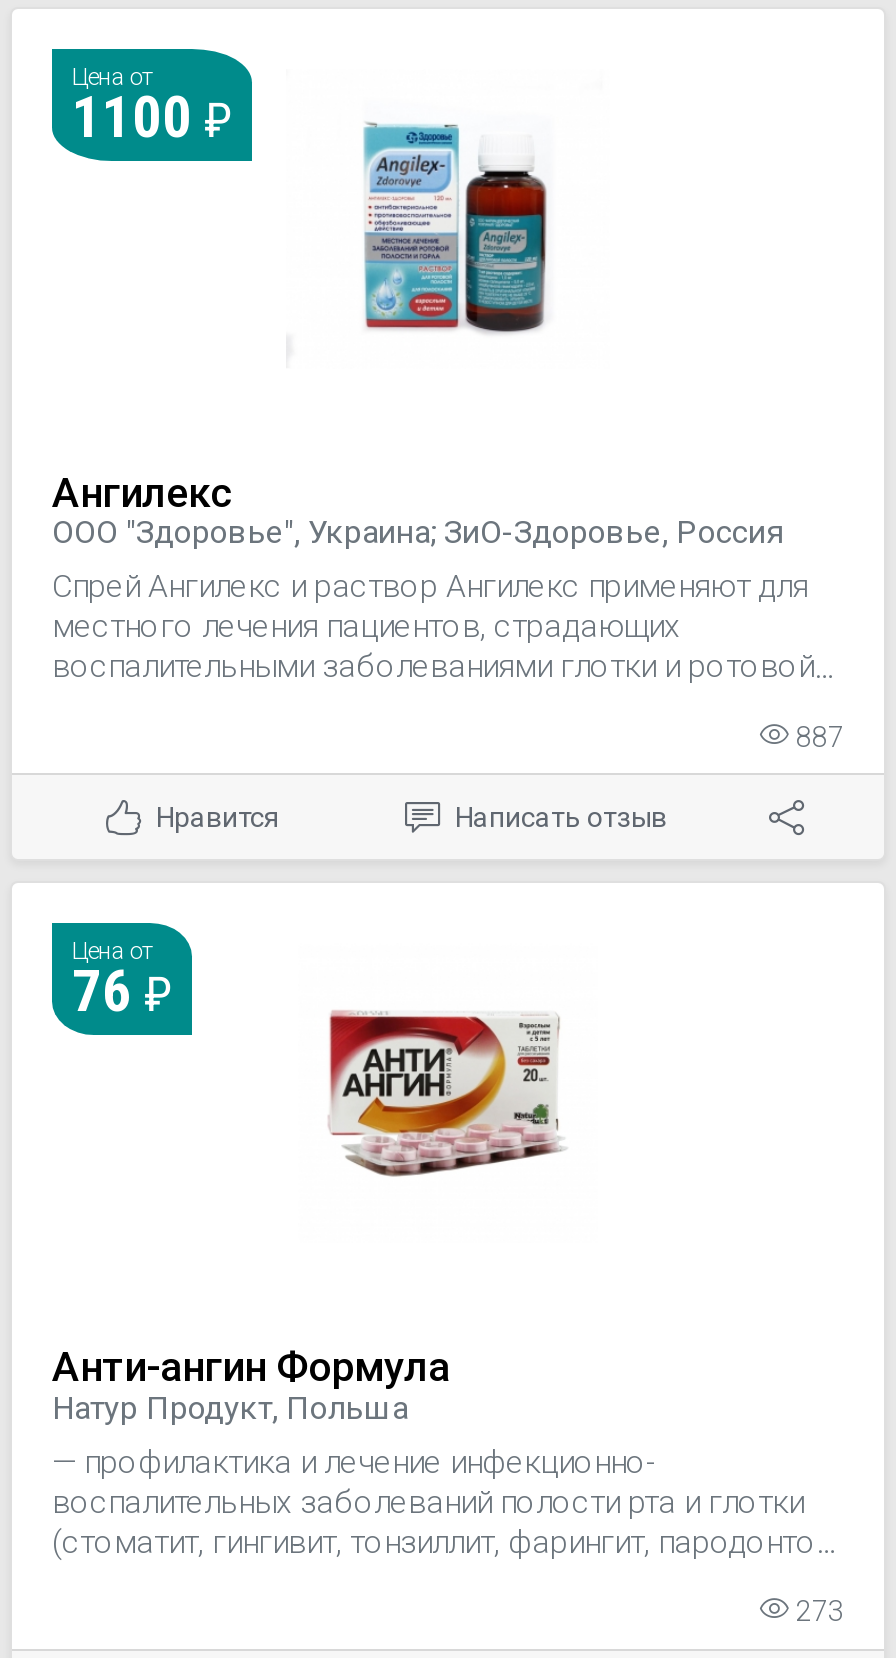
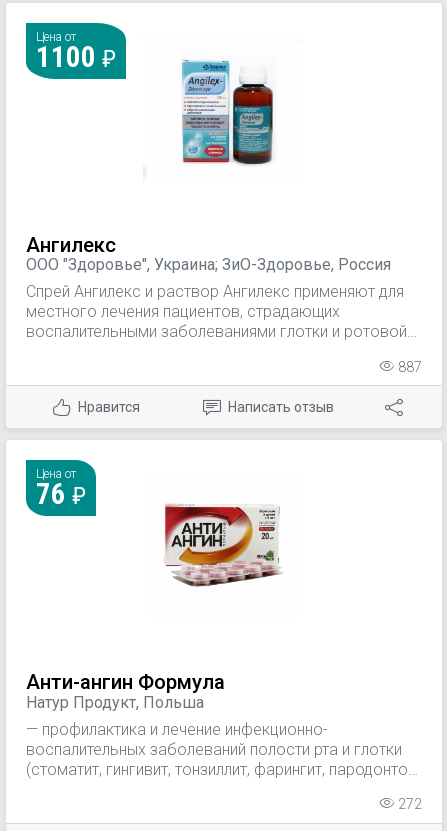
[788,1596,844,1630] 273 -> [394,796,422,813] 272

